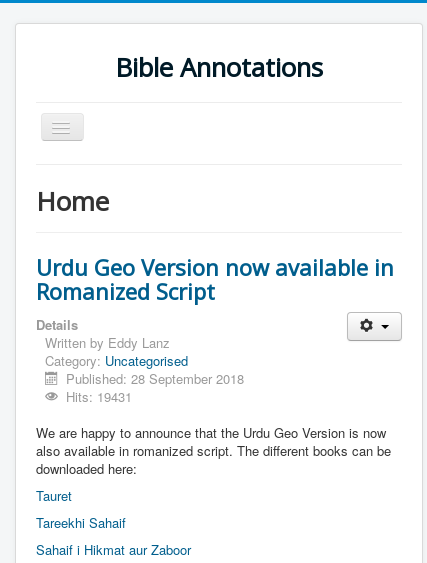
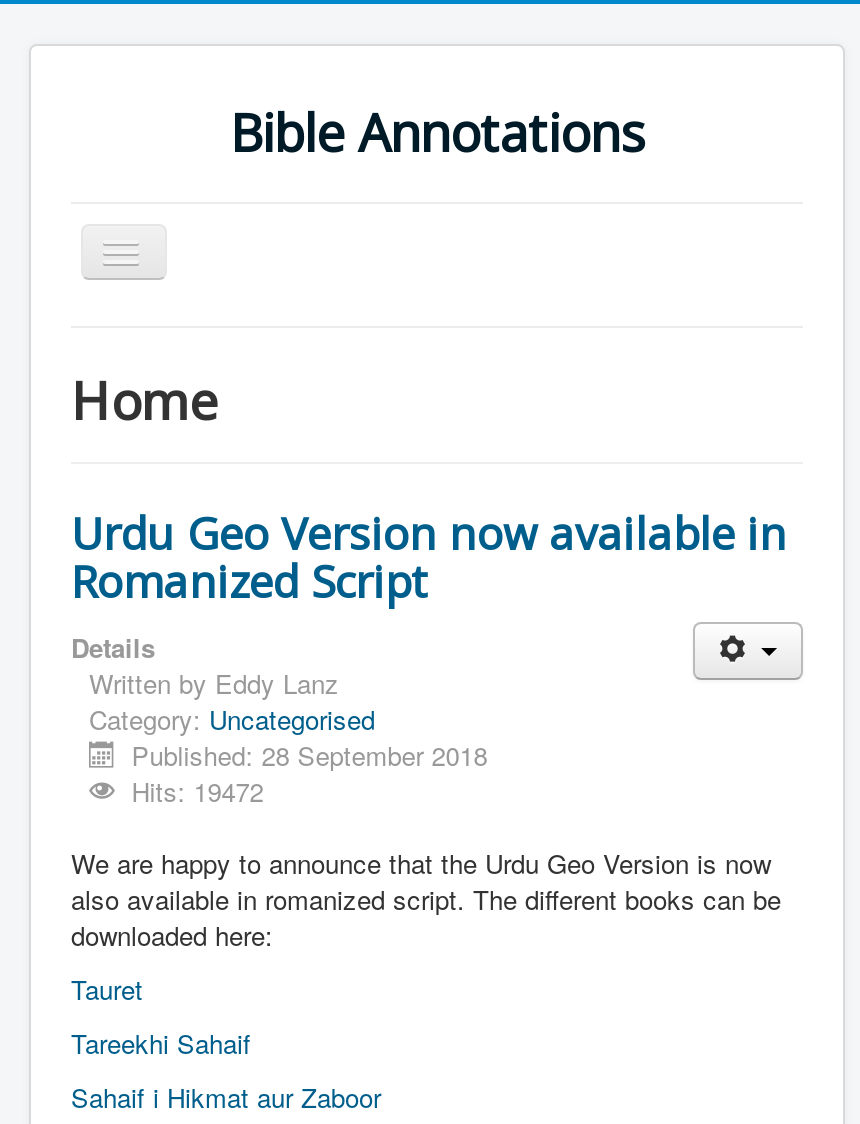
[66,387,132,406] Hits: 19431 -> [131,772,263,810] Hits: 19472

